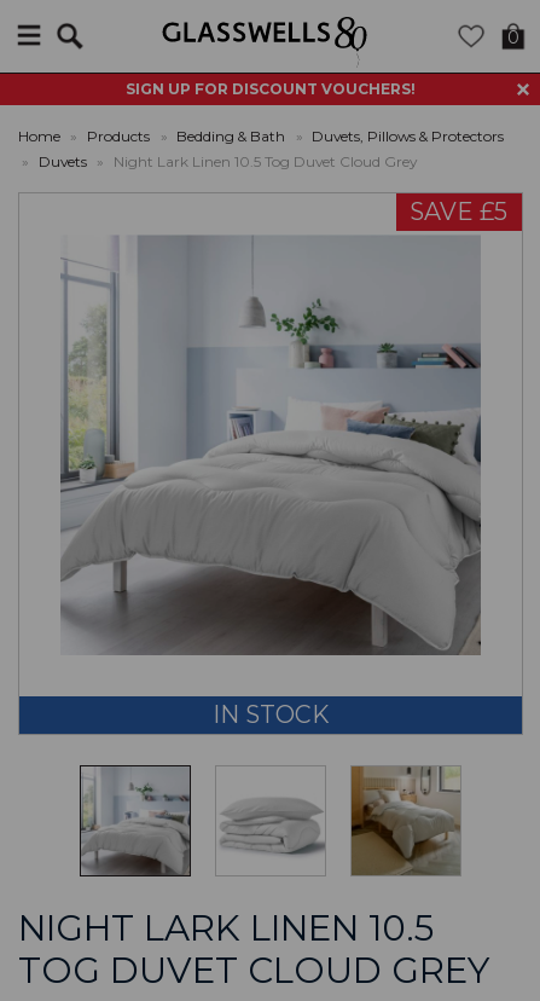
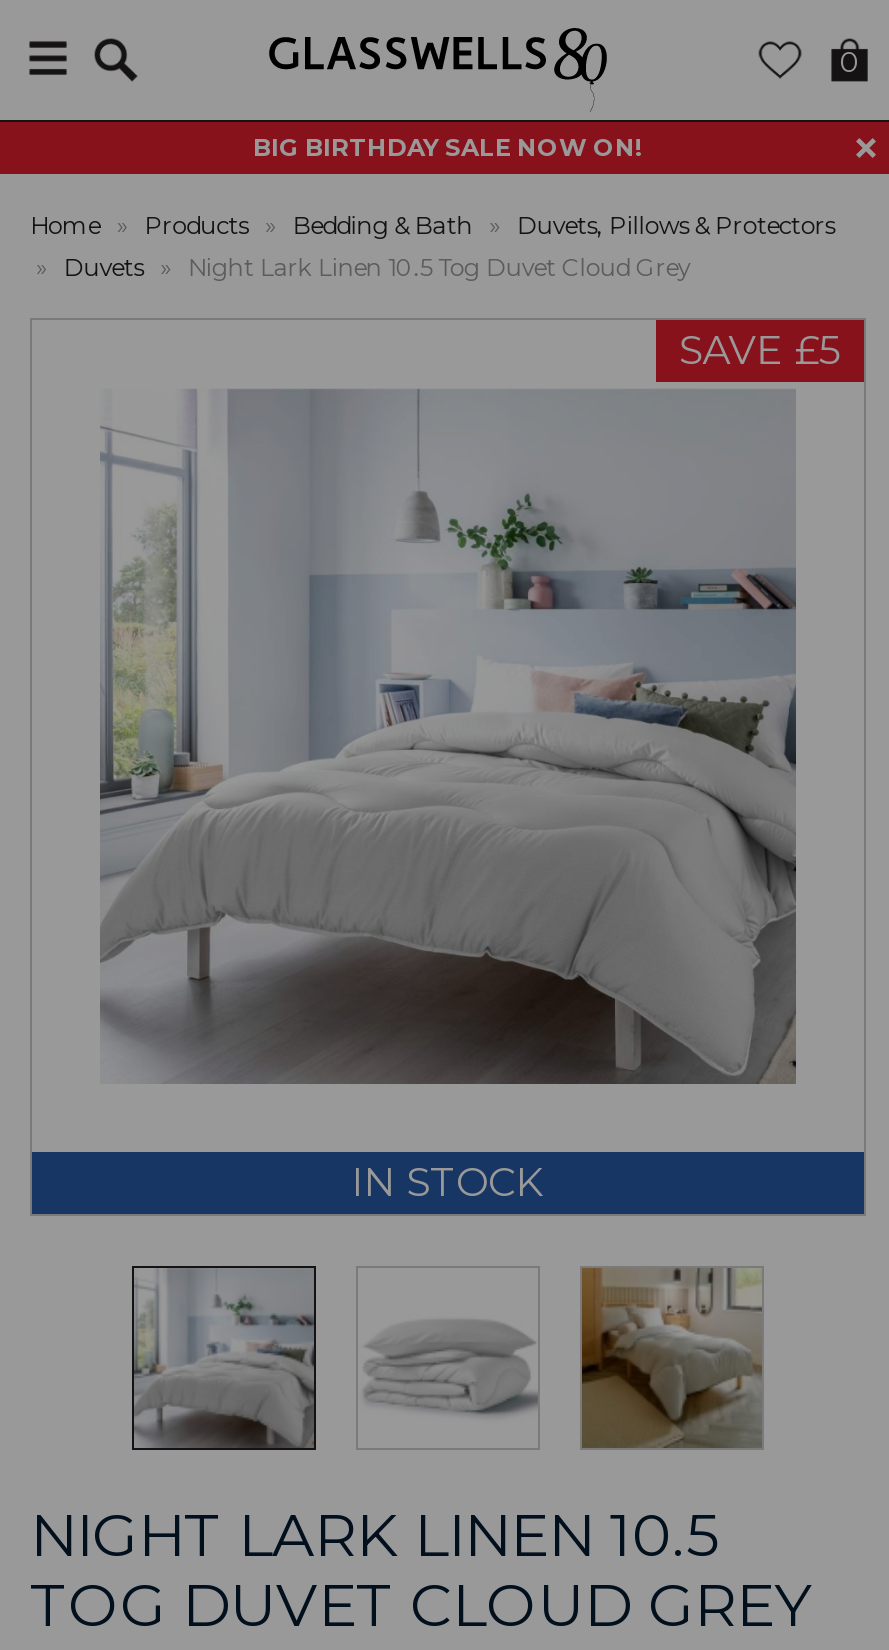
[126,80,416,98] SIGN UP FOR DISCOUNT VOUCHERS! -> [253,132,643,162] BIG BIRTHDAY SALE NOW ON!

